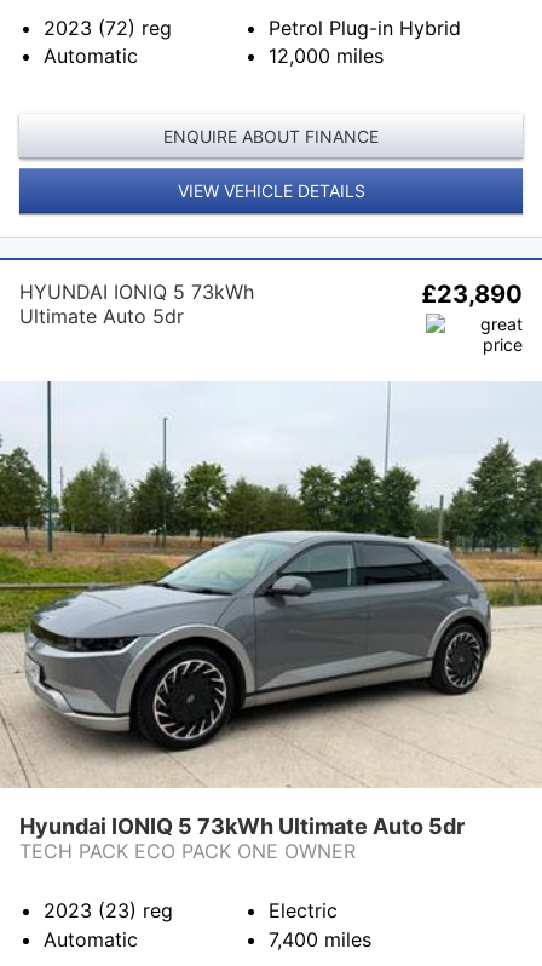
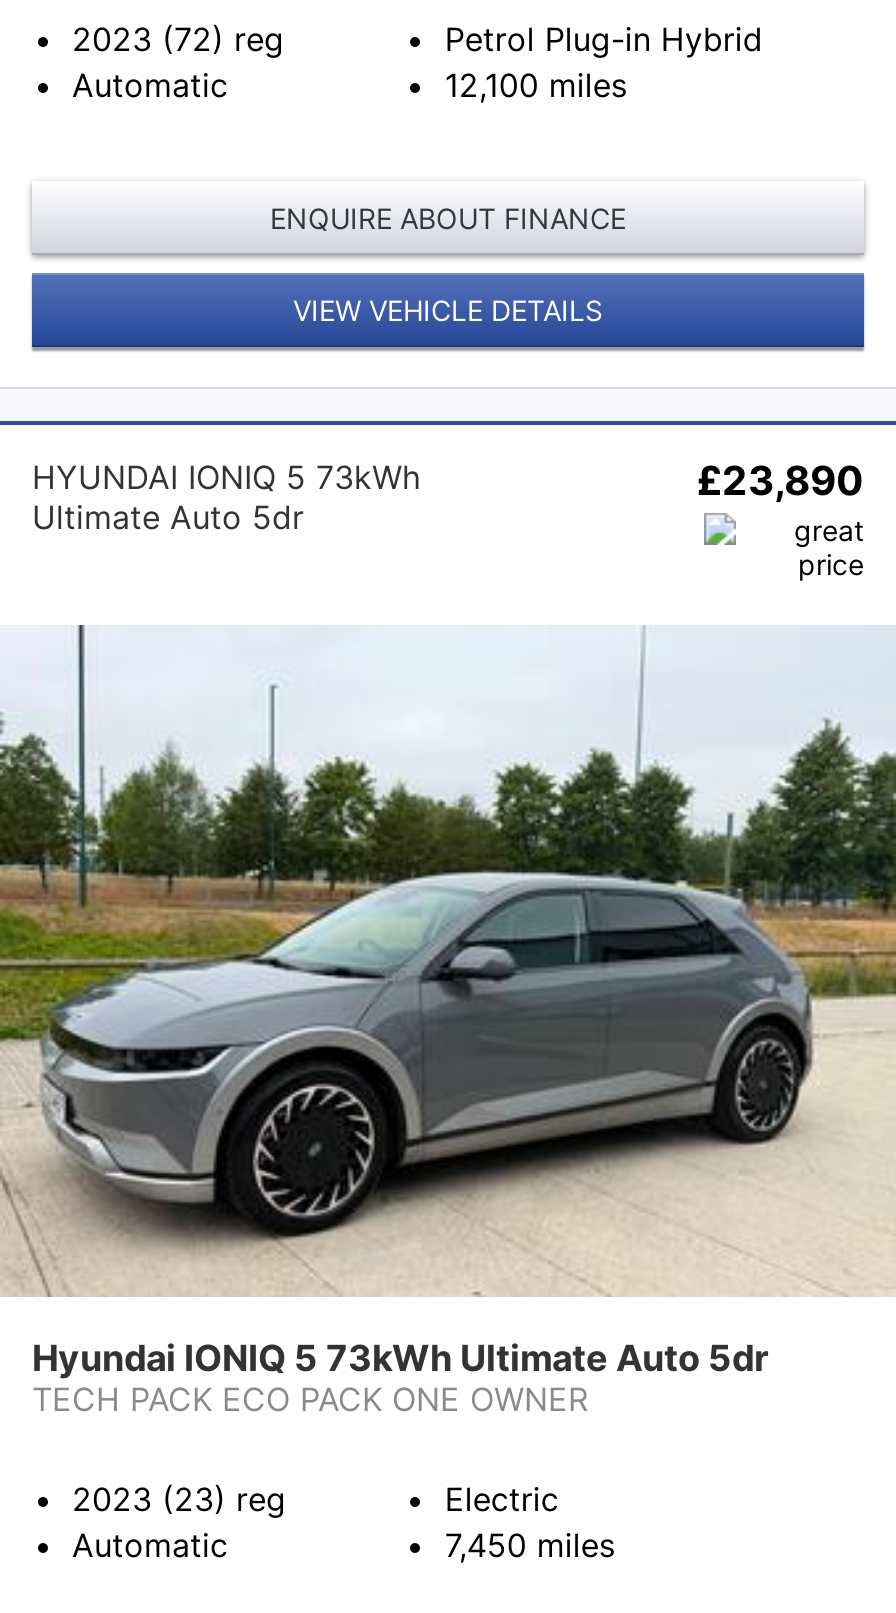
[269,43,384,68] 12,000 miles -> [445,66,627,106] 12,100 miles
[269,927,372,951] 7,400 miles -> [445,1525,615,1565] 7,450 miles

